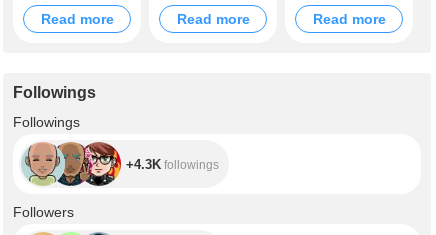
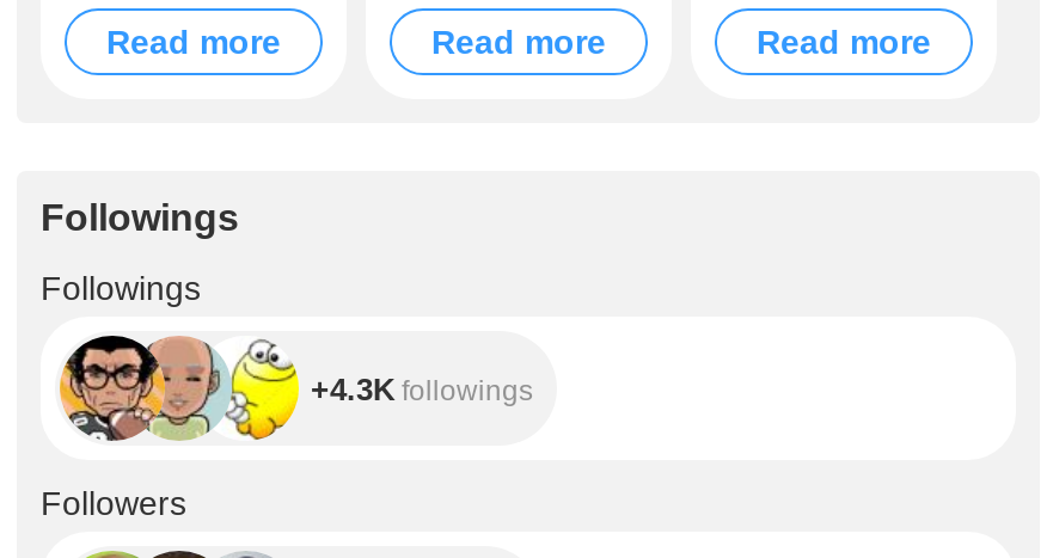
[21,141,122,187] [image] -> [57,333,301,443] [image]

